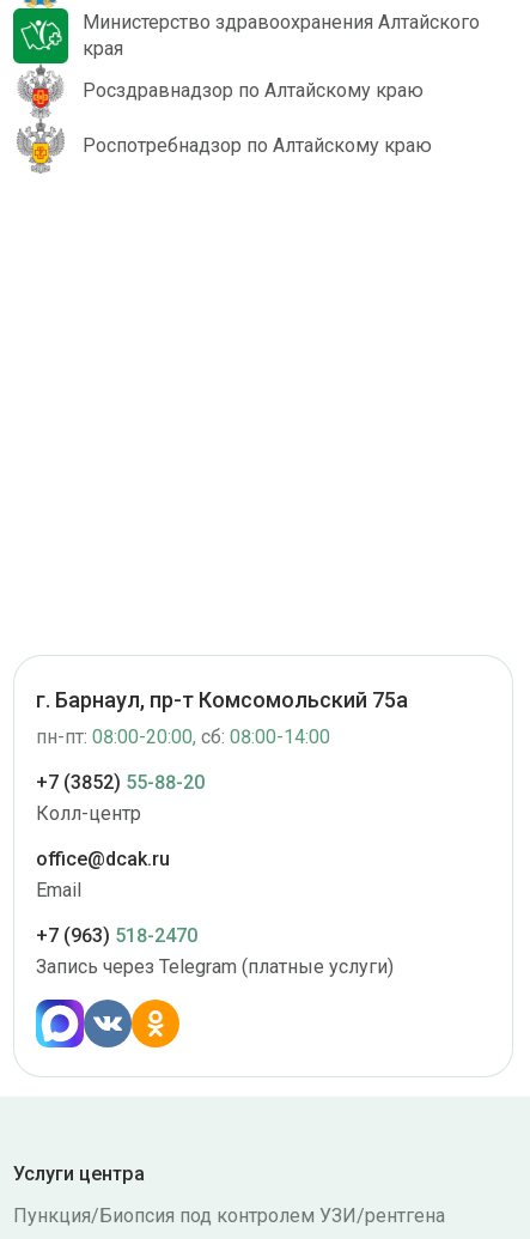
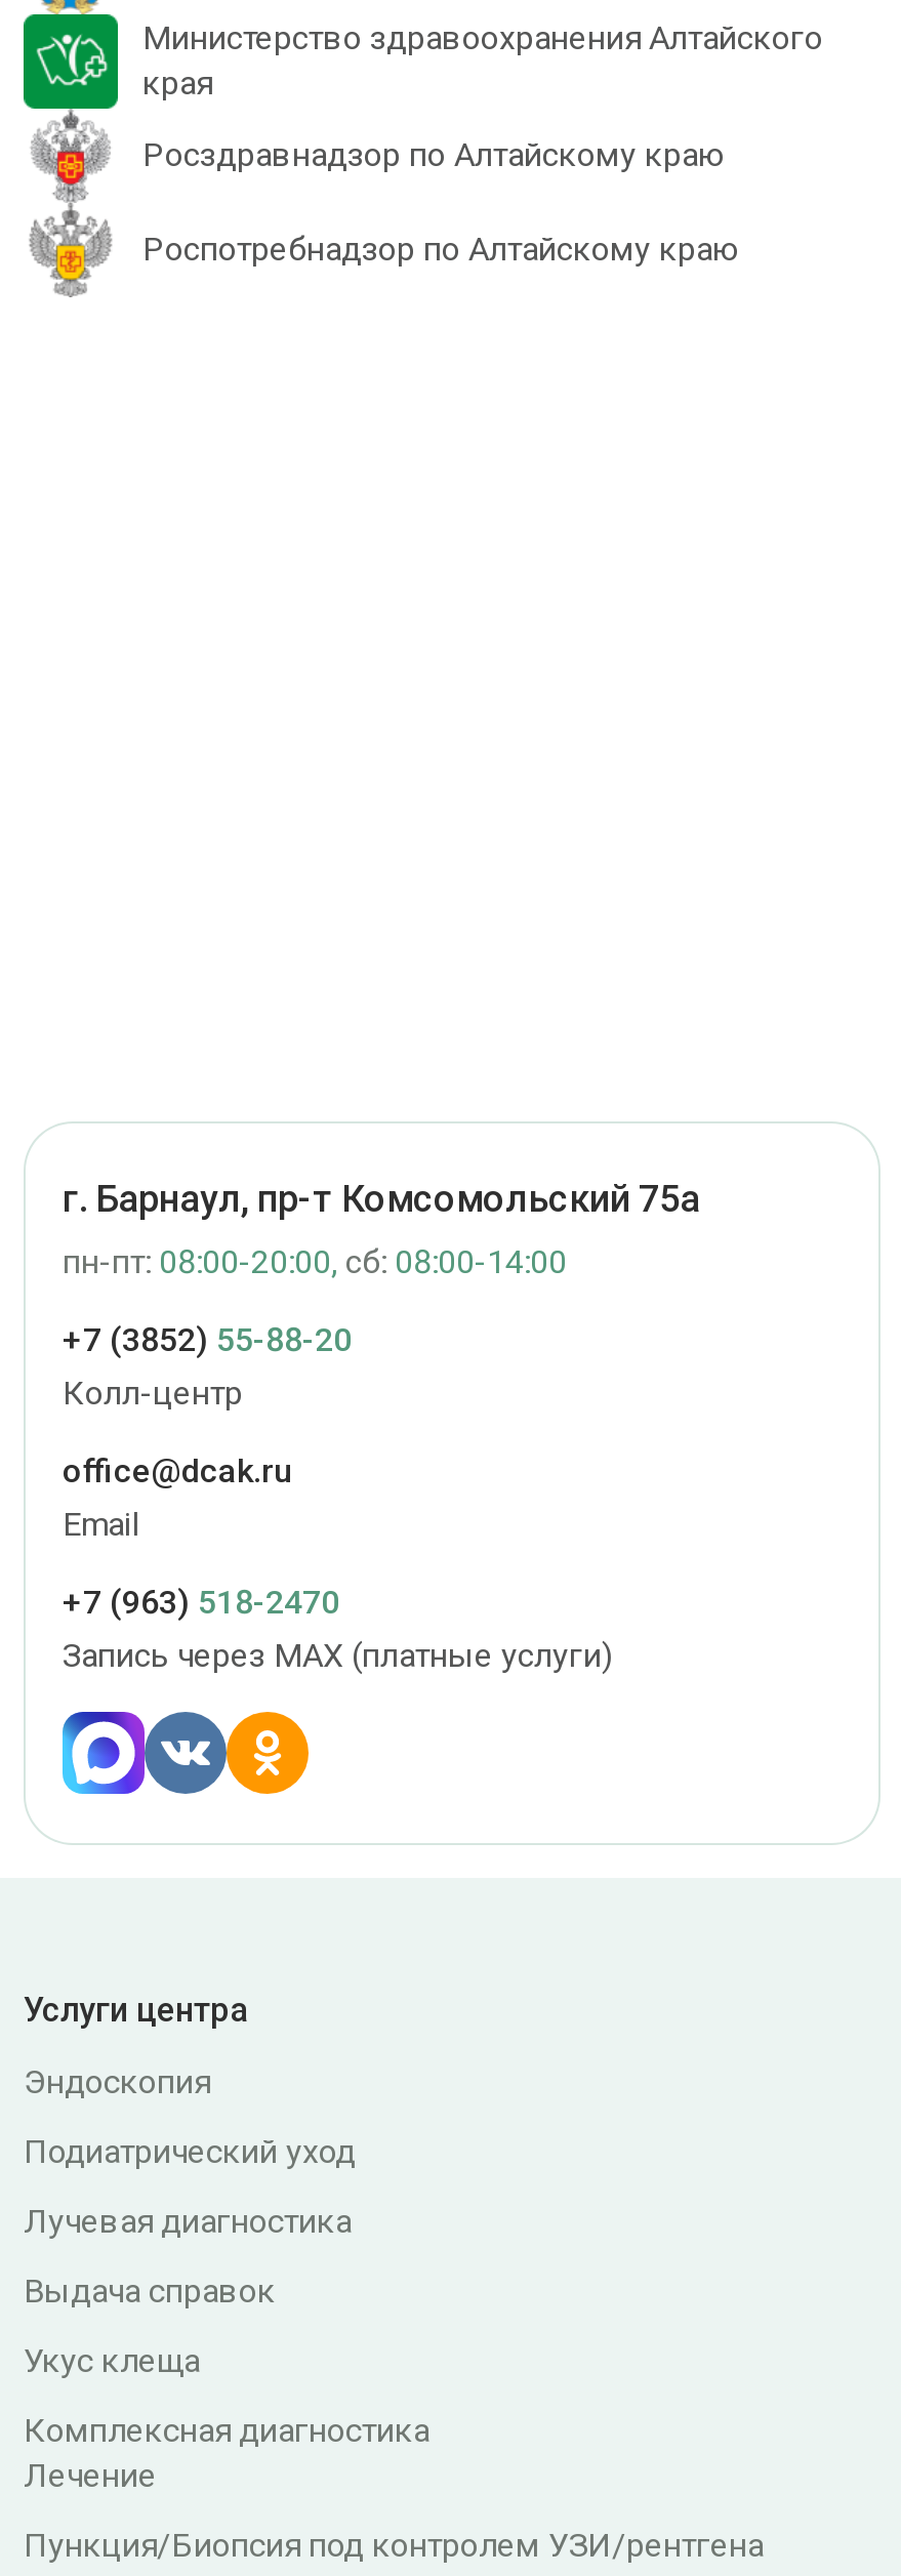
[36,955,394,978] Запись через Telegram (платные услуги) -> [63,1635,612,1674] Запись через MAX (платные услуги)
none -> [24,2062,429,2494] Эндоскопия | Подиатрический уход | Лучевая диагностика | Выдача справок | Укус клеща | Комплексная диагностика | Лечение

